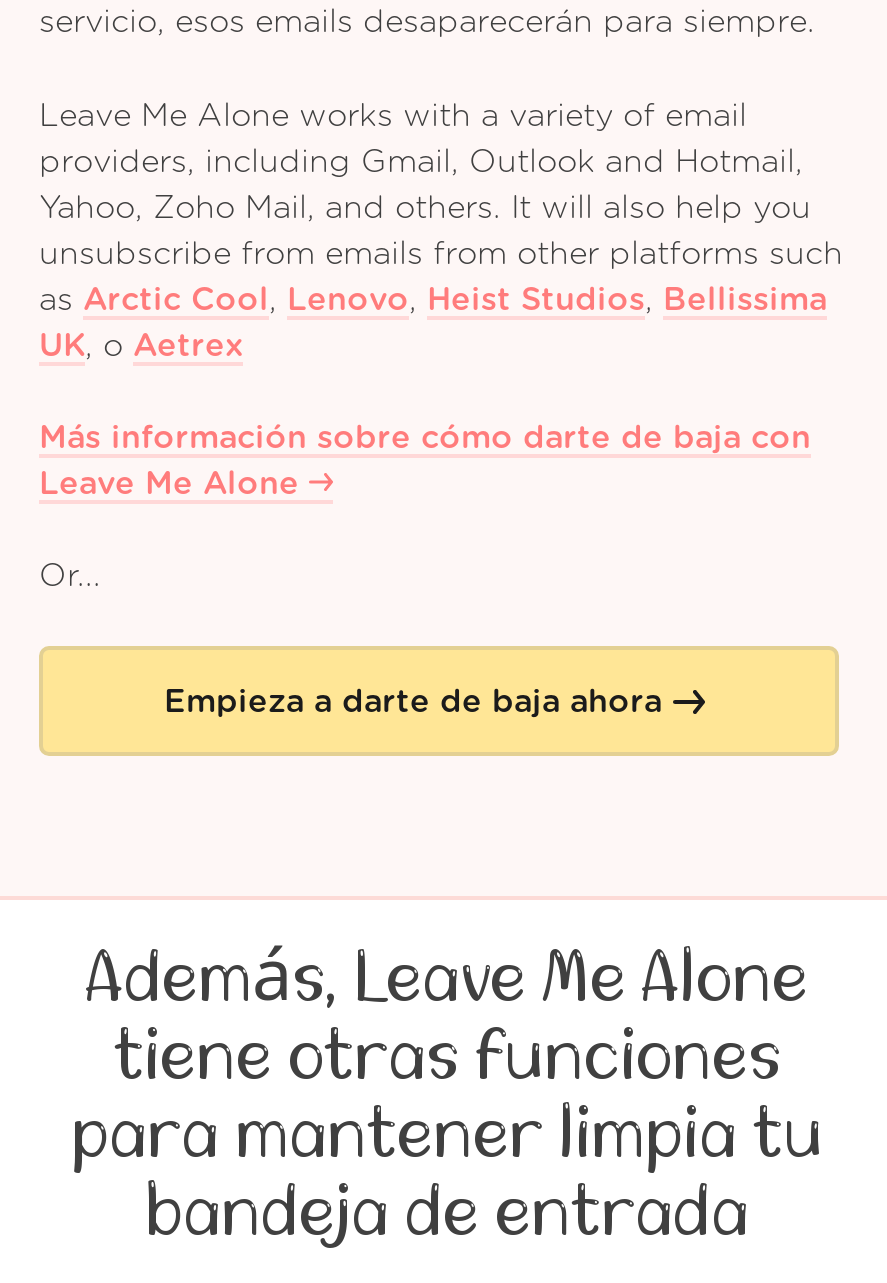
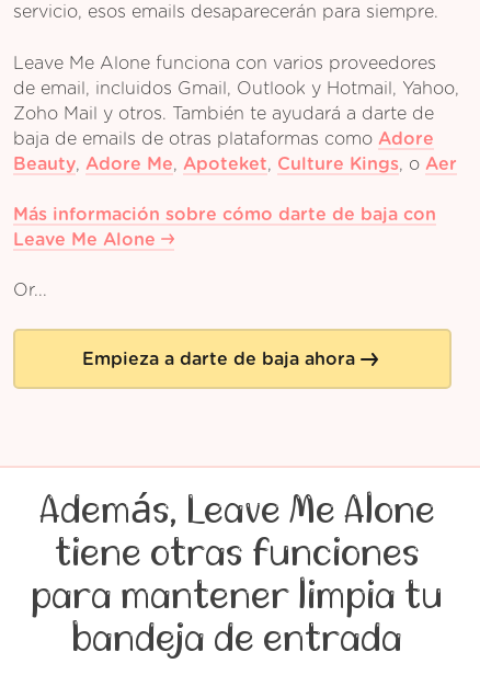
[39,99,843,361] Leave Me Alone works with a variety of email | providers, including Gmail, Outlook and Hotmail, | Yahoo, Zoho Mail, and others. It will also help you | unsubscribe from emails from other platforms such | as Arctic Cool, Lenovo, Heist Studios, Bellissima | UK, o Aetrex -> [13,54,459,173] Leave Me Alone funciona con varios proveedores | de email, incluidos Gmail, Outlook y Hotmail, Yahoo, | Zoho Mail y otros. También te ayudará a darte de | baja de emails de otras plataformas como Adore | Beauty, Adore Me, Apoteket, Culture Kings, o Aer

